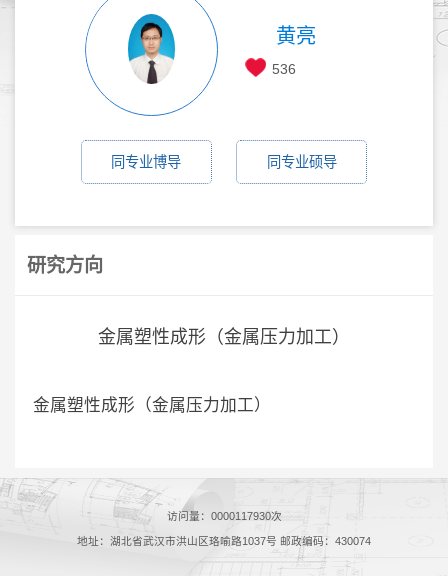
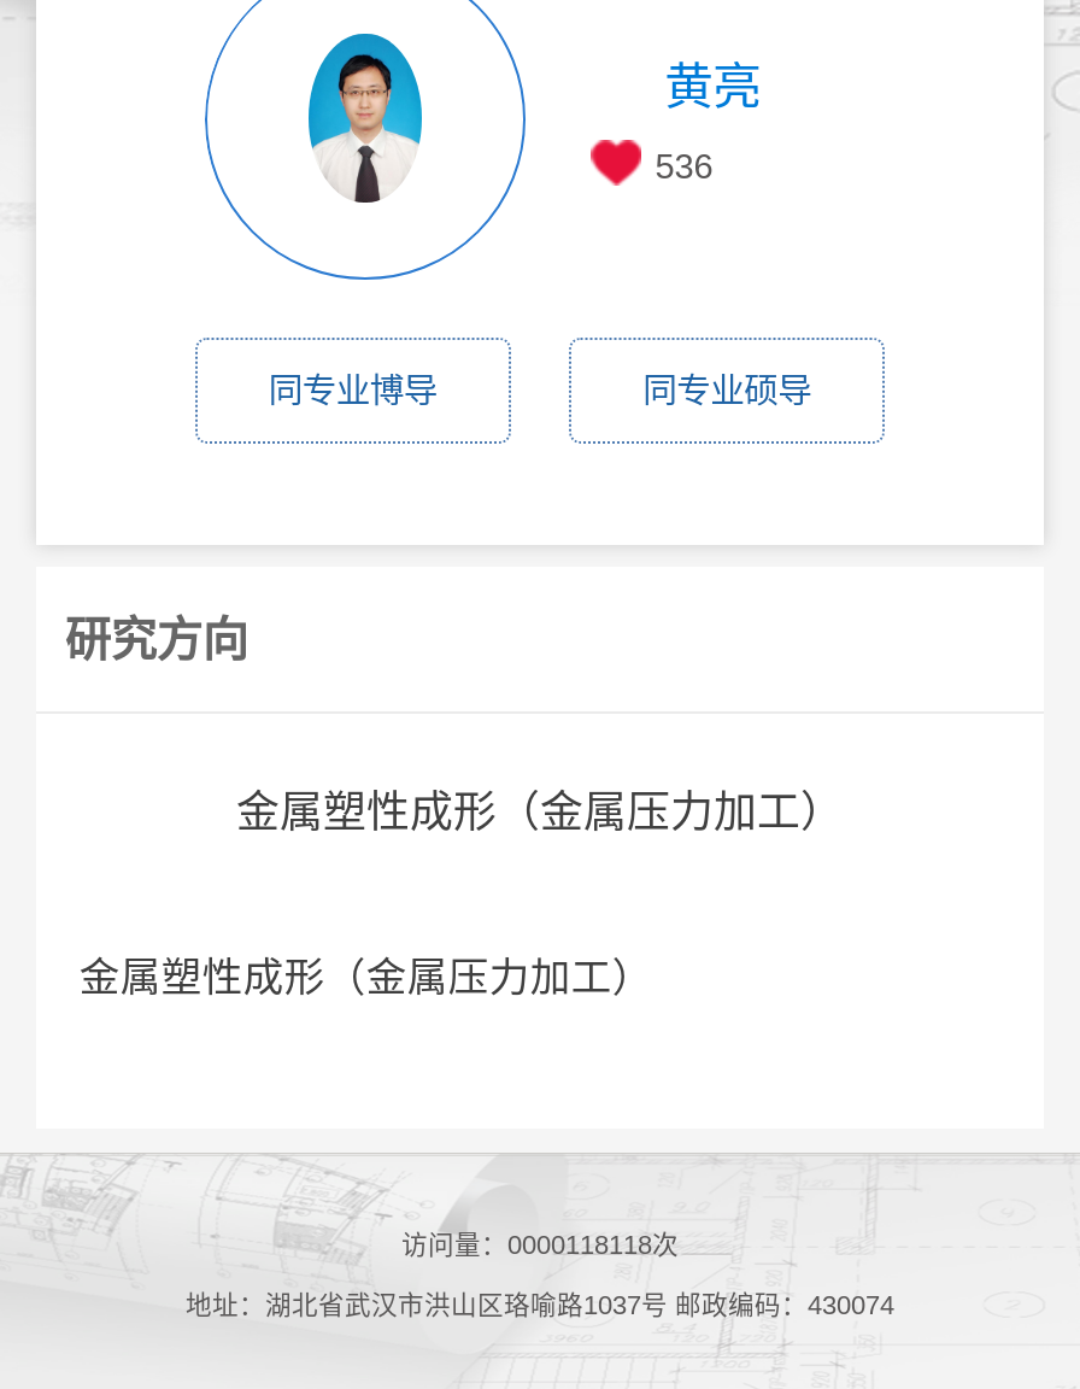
[166,510,281,522] 访问量：0000117930次 -> [401,1230,679,1259] 访问量：0000118118次

